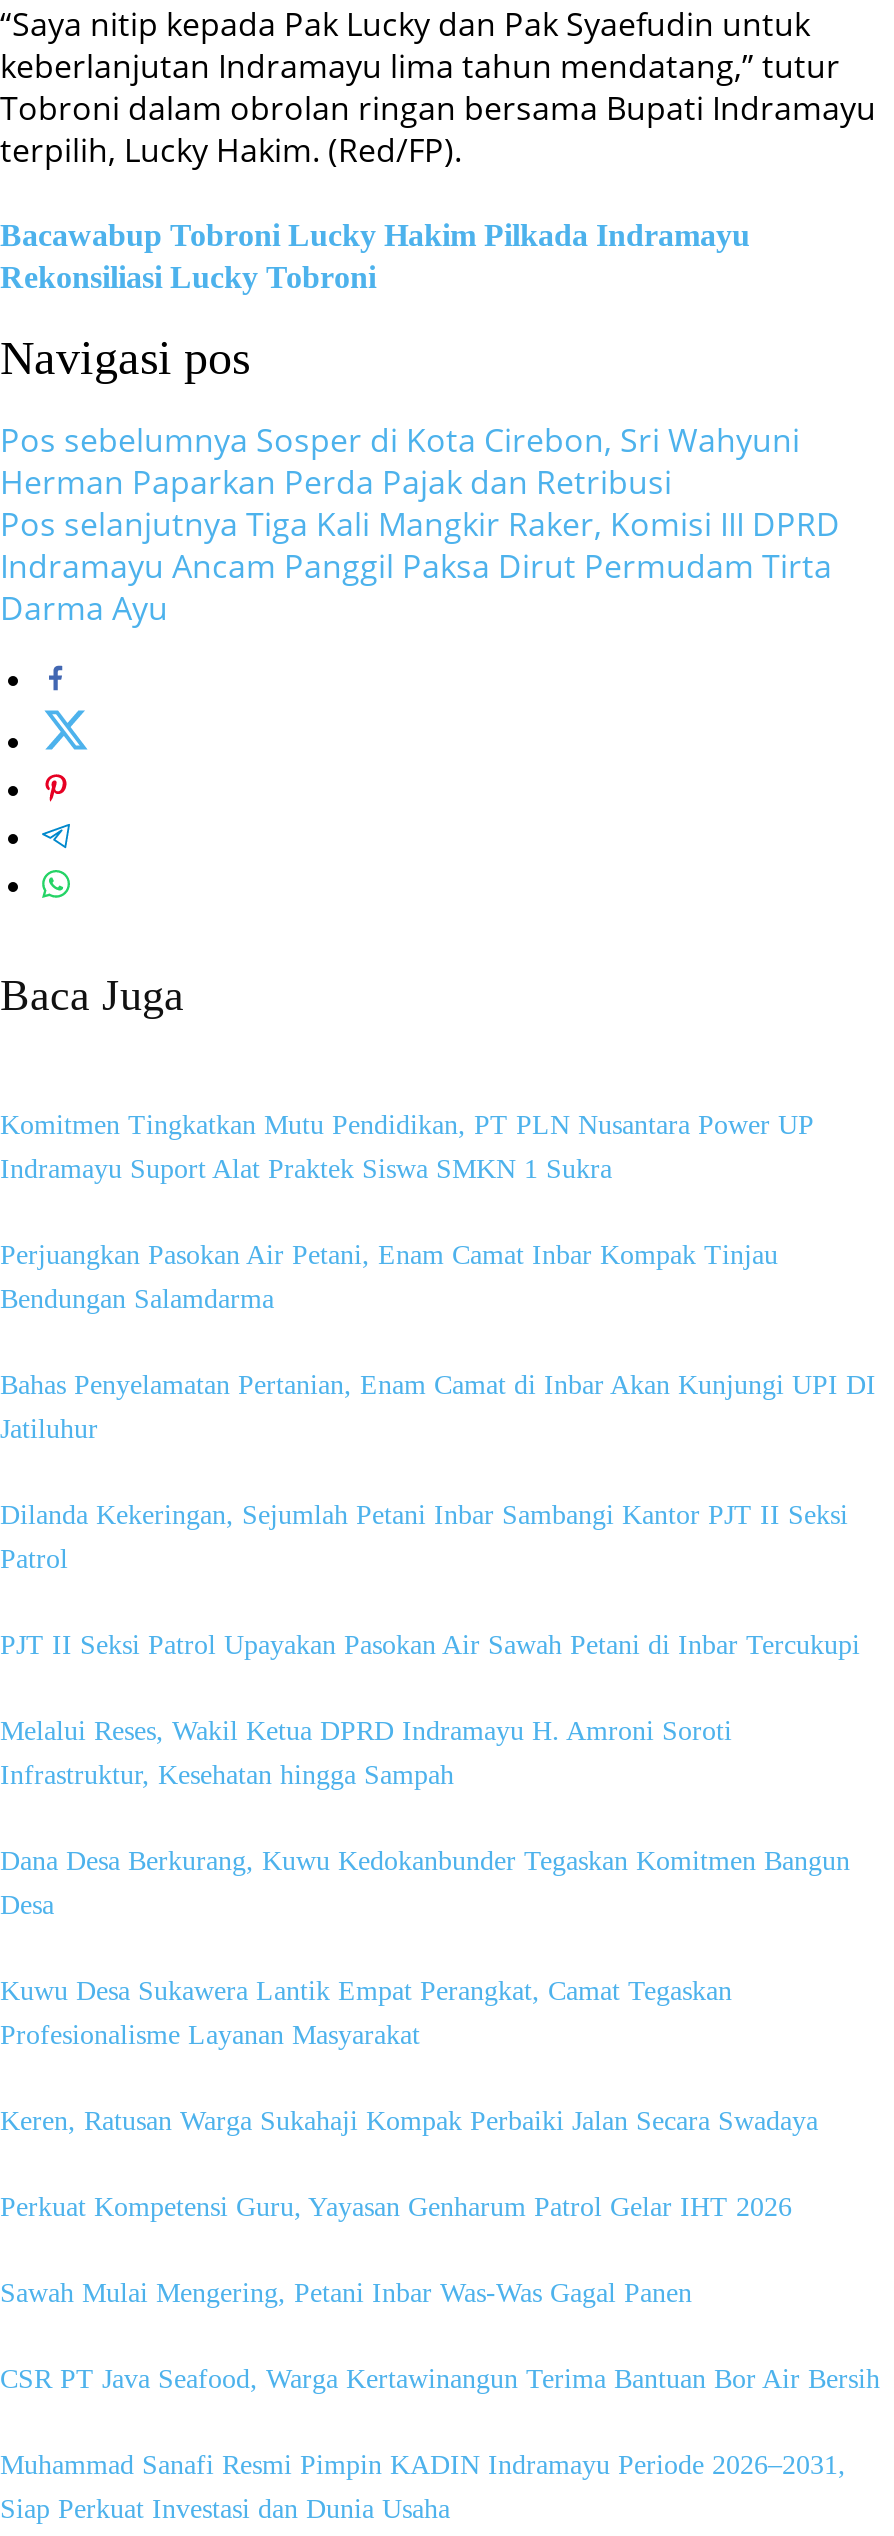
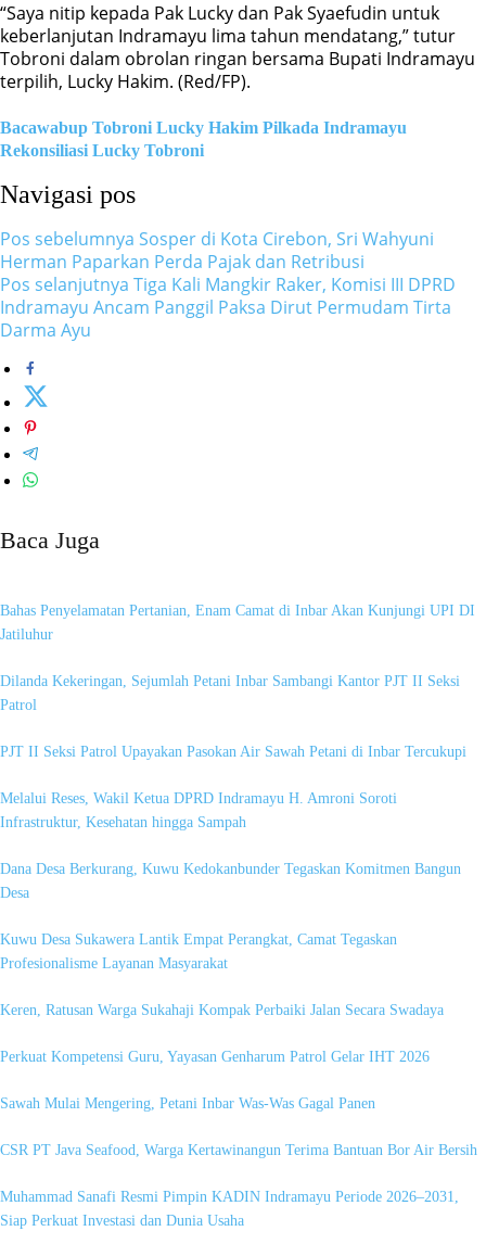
[0,1110,812,1314] Komitmen Tingkatkan Mutu Pendidikan, PT PLN Nusantara Power UP | Indramayu Suport Alat Praktek Siswa SMKN 1 Sukra | Perjuangkan Pasokan Air Petani, Enam Camat Inbar Kompak Tinjau | Bendungan Salamdarma -> none

